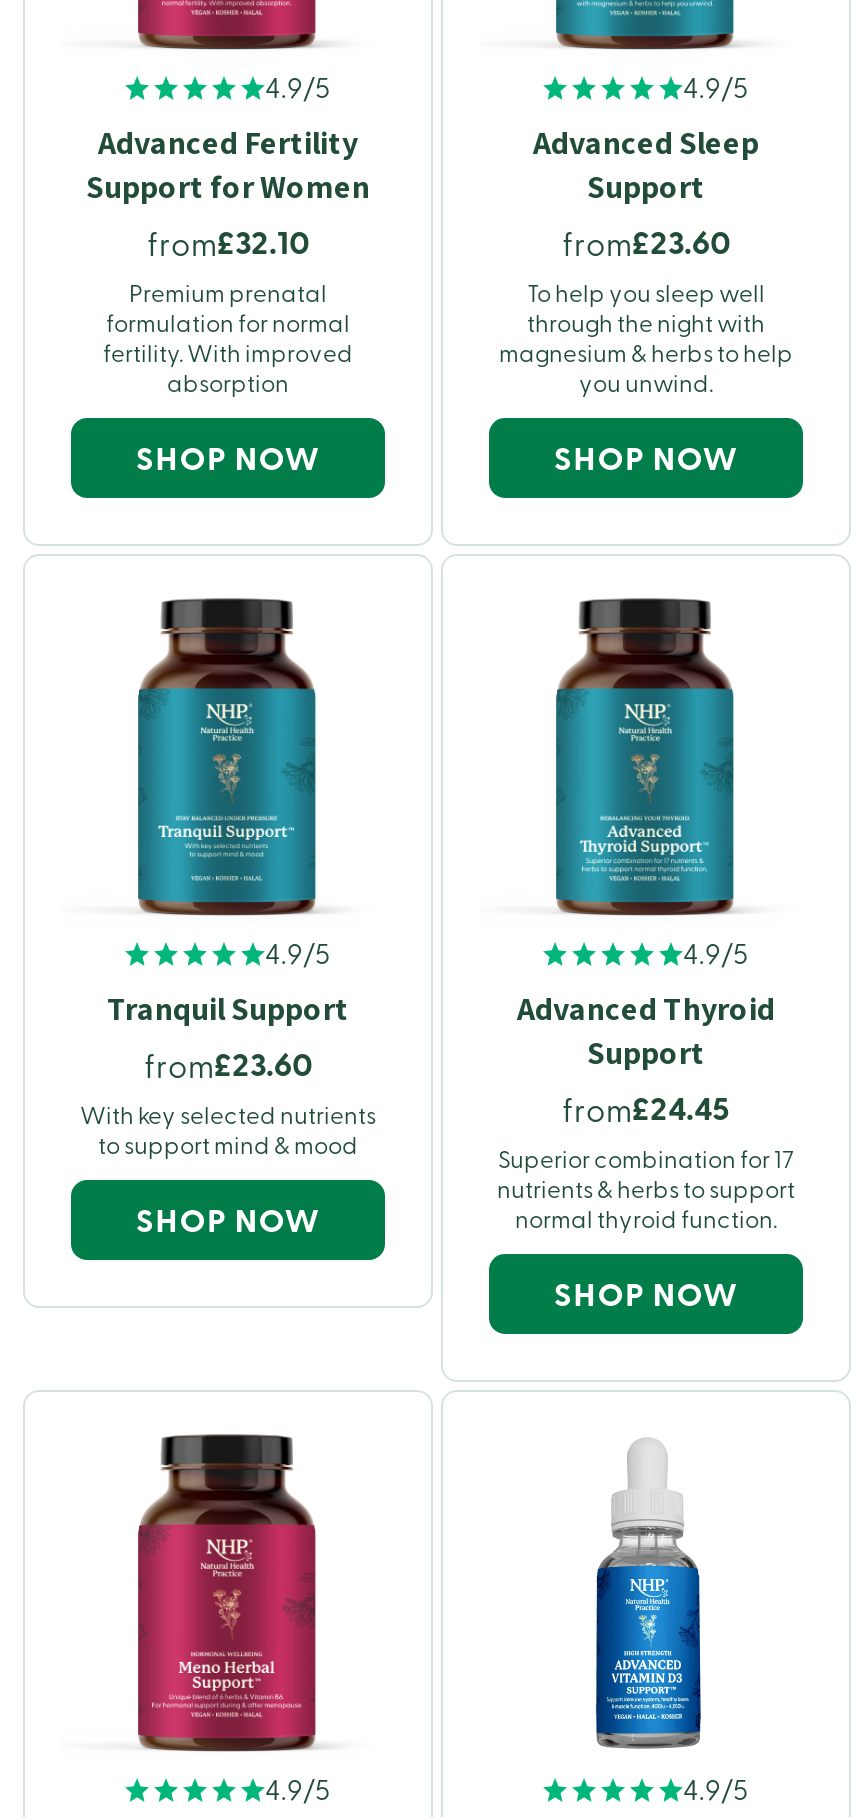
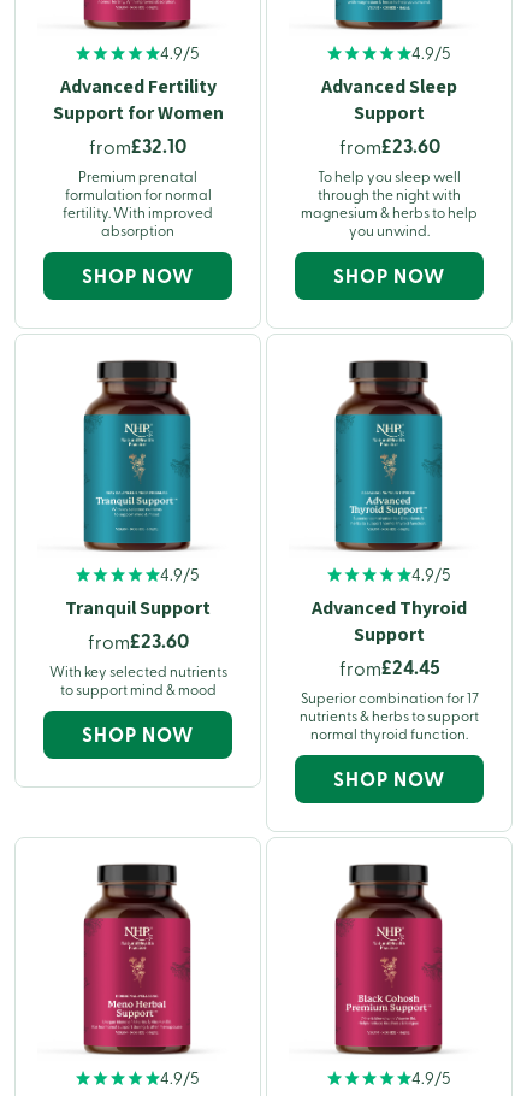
[557,1434,733,1752] [image] -> [334,862,443,1056] [image]

